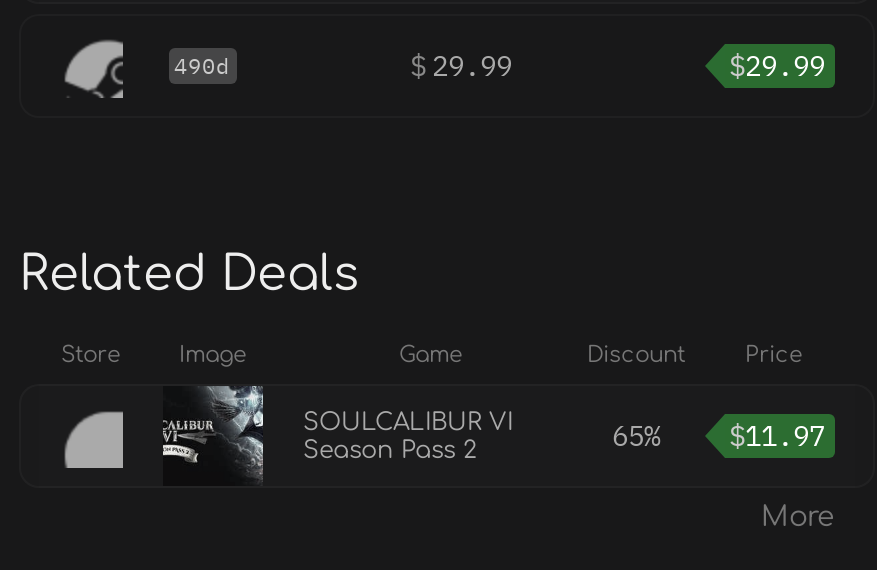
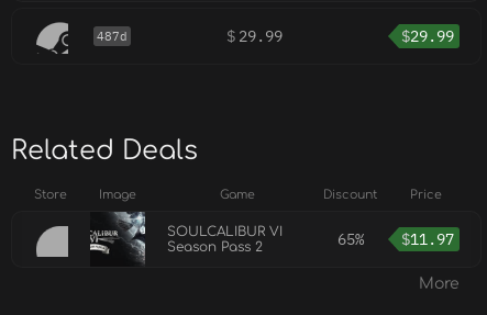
[174,52,230,80] 490d -> [96,29,127,44] 487d

